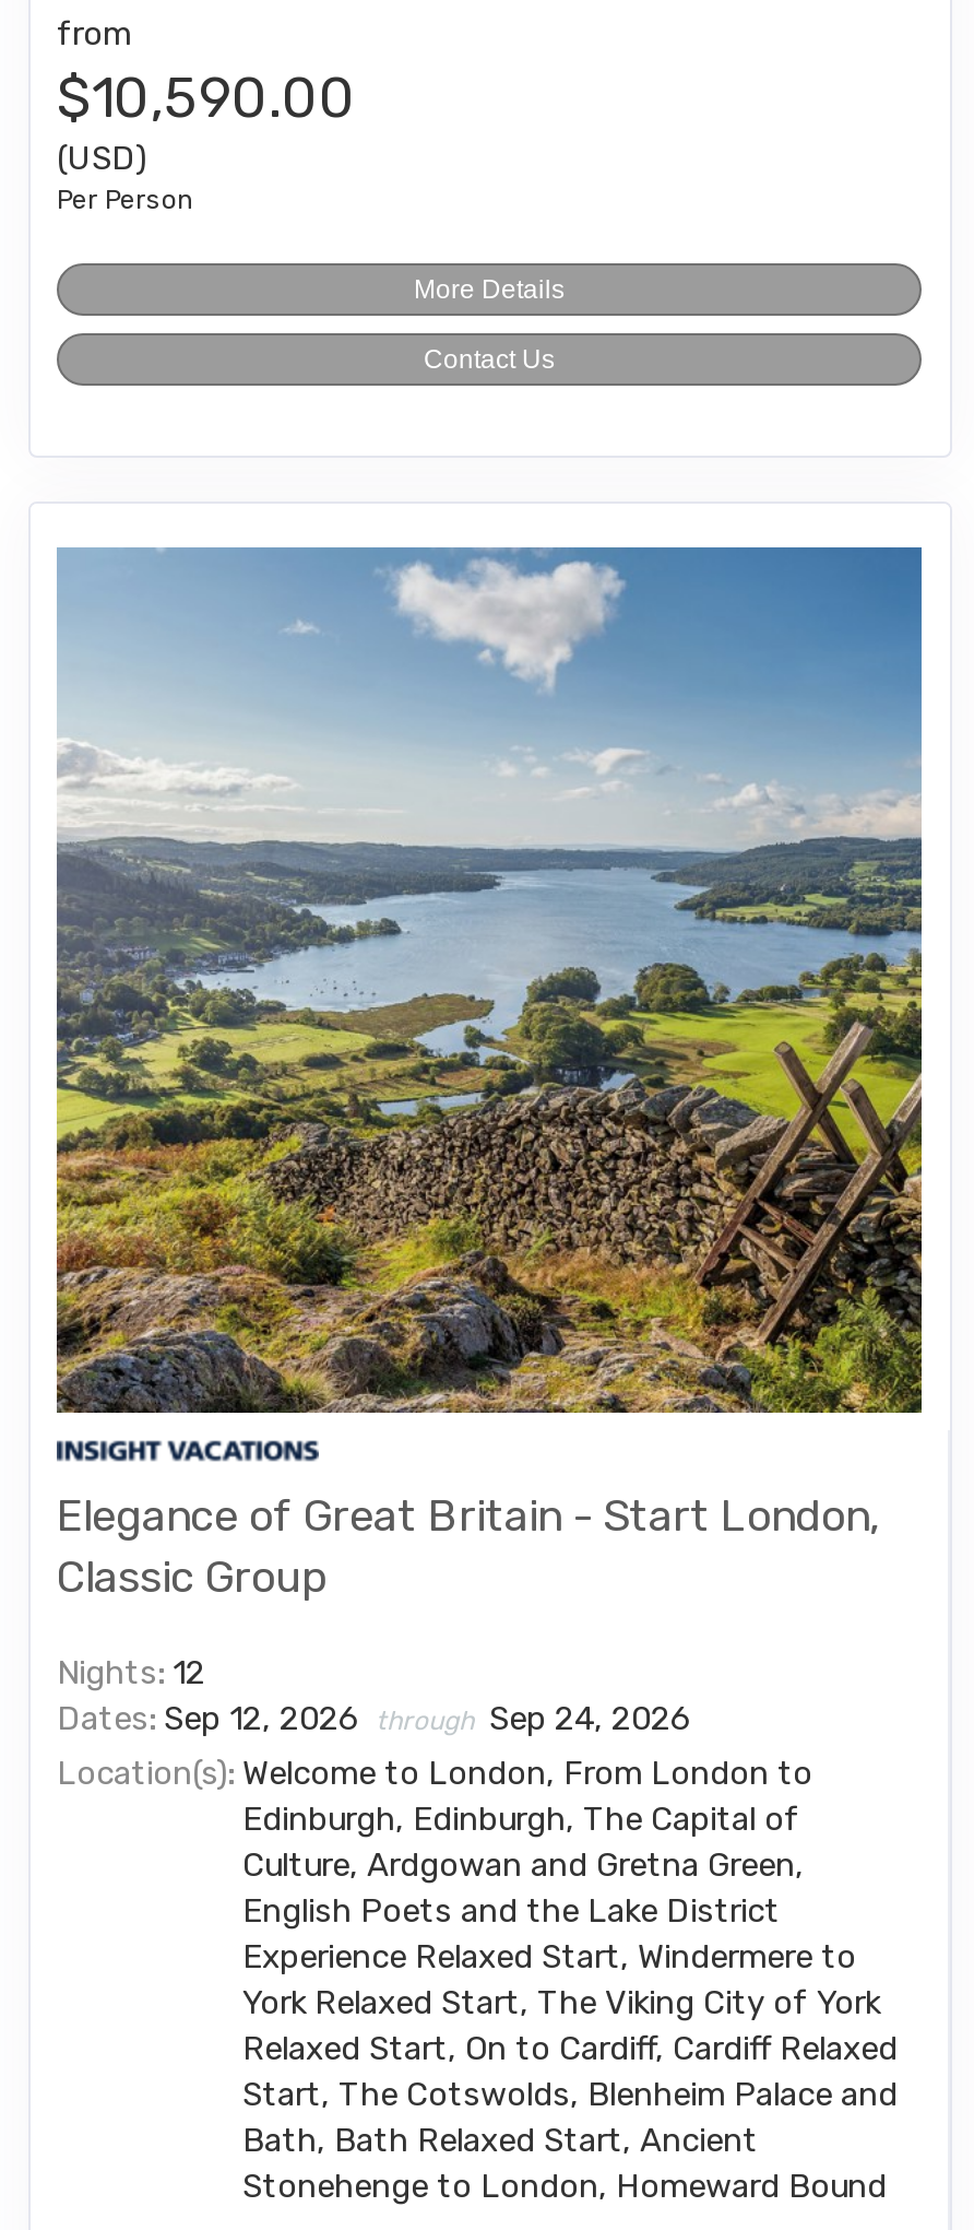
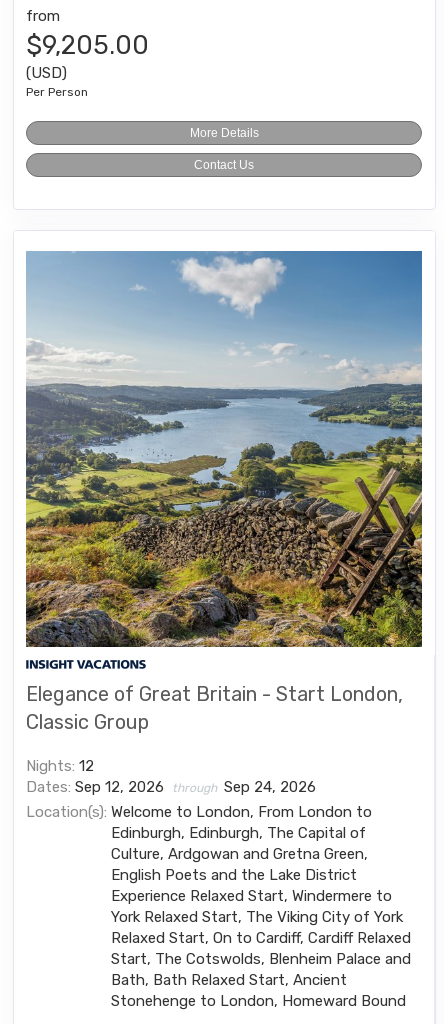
[57,64,356,130] $10,590.00 -> [26,30,149,60] $9,205.00

